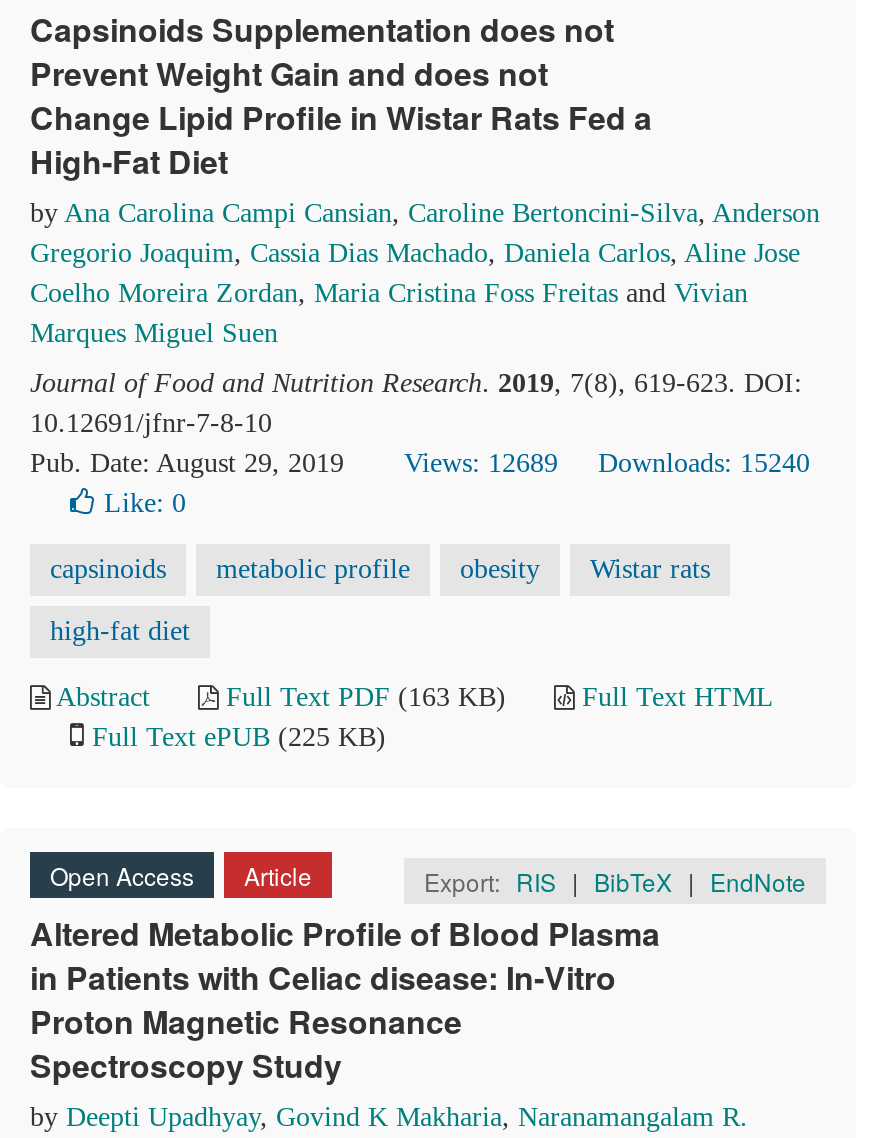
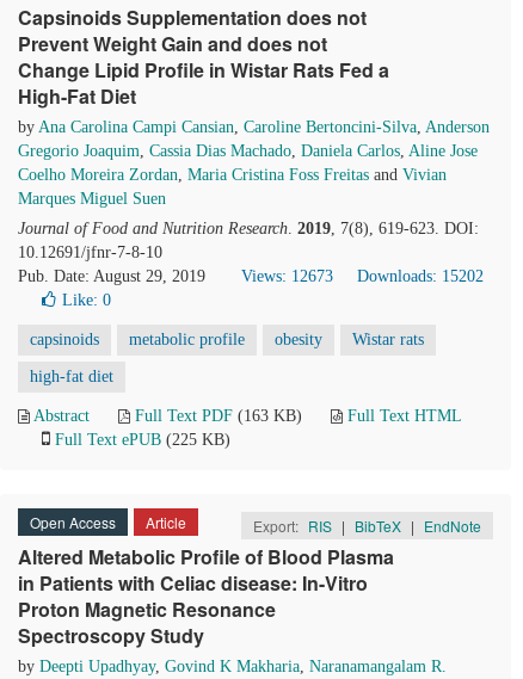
[404,448,558,478] Views: 12689 -> [241,267,333,285] Views: 12673
[598,448,810,478] Downloads: 15240 -> [357,267,484,285] Downloads: 15202

